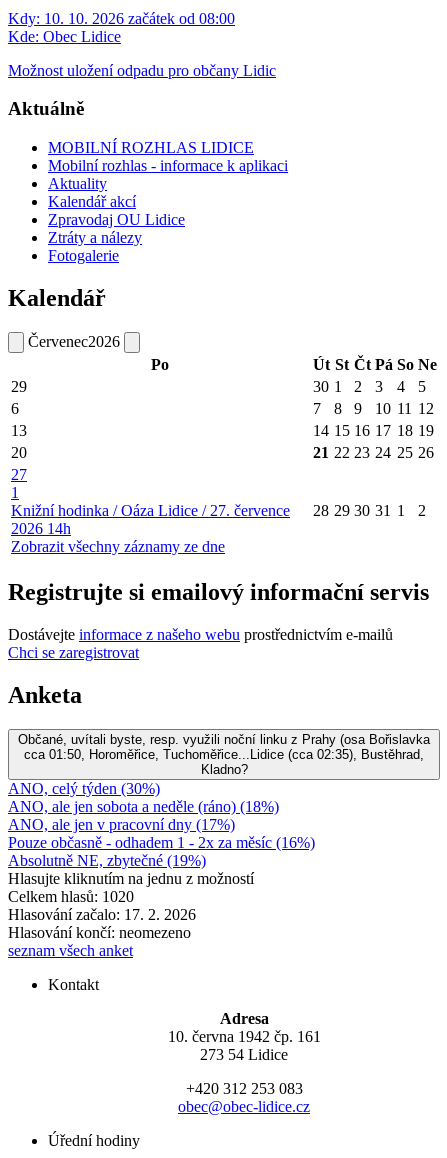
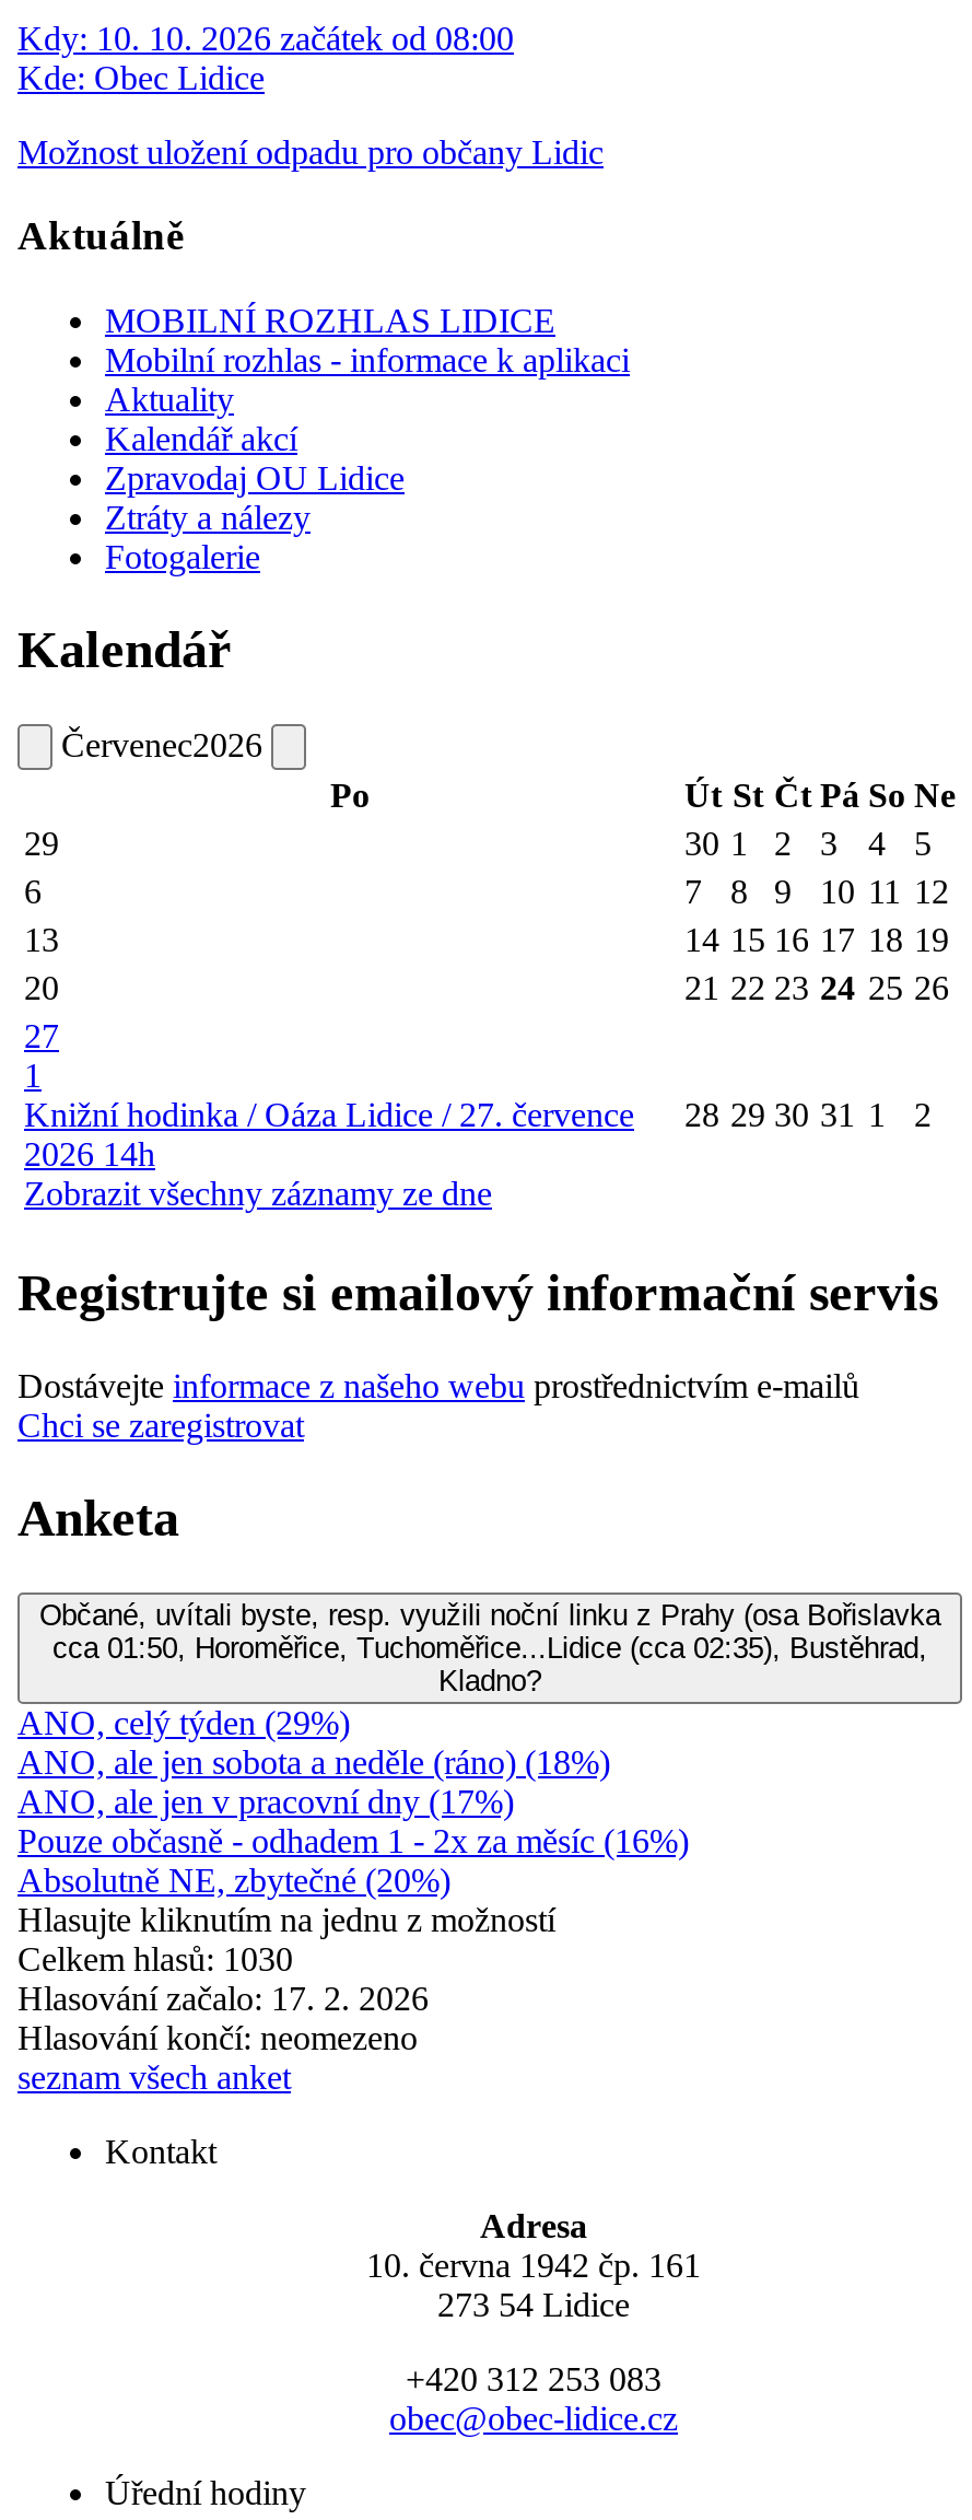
[8,780,160,797] ANO, celý týden (30%) -> [17,1703,350,1740] ANO, celý týden (29%)
[8,852,206,869] Absolutně NE, zbytečné (19%) -> [17,1861,450,1898] Absolutně NE, zbytečné (20%)
[8,888,134,905] Celkem hlasů: 1020 -> [17,1939,293,1977] Celkem hlasů: 1030

